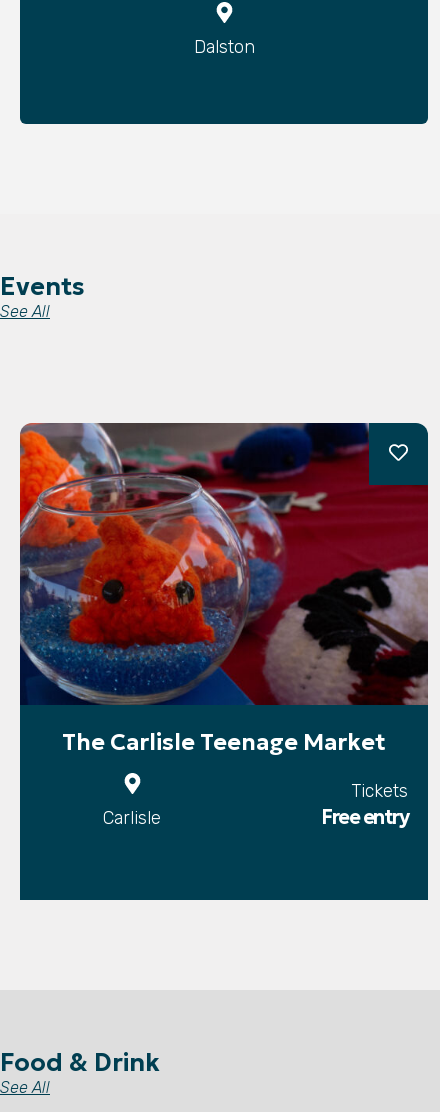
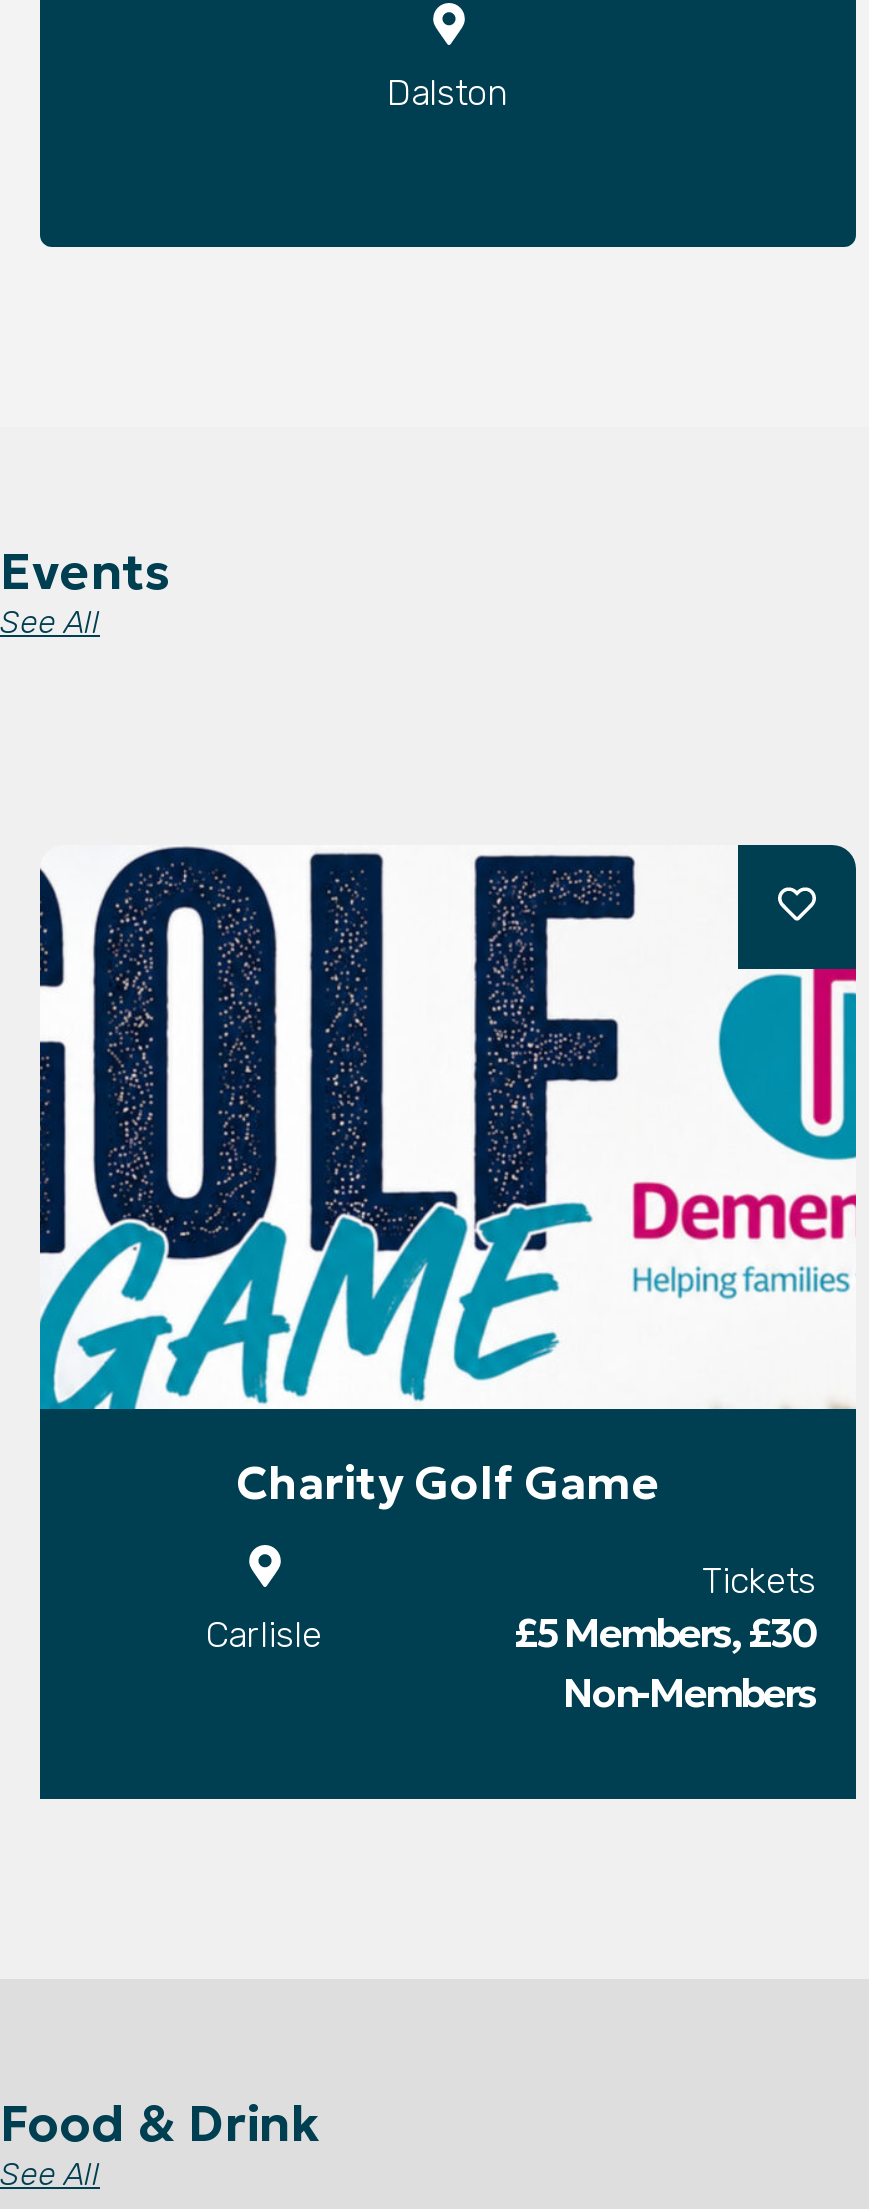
[19,422,429,756] [image] | The Carlisle Teenage Market -> [38,845,858,1511] [image] | Charity Golf Game
[321,804,408,830] Free entry -> [513,1607,816,1719] £5 Members, £30 | Non-Members

